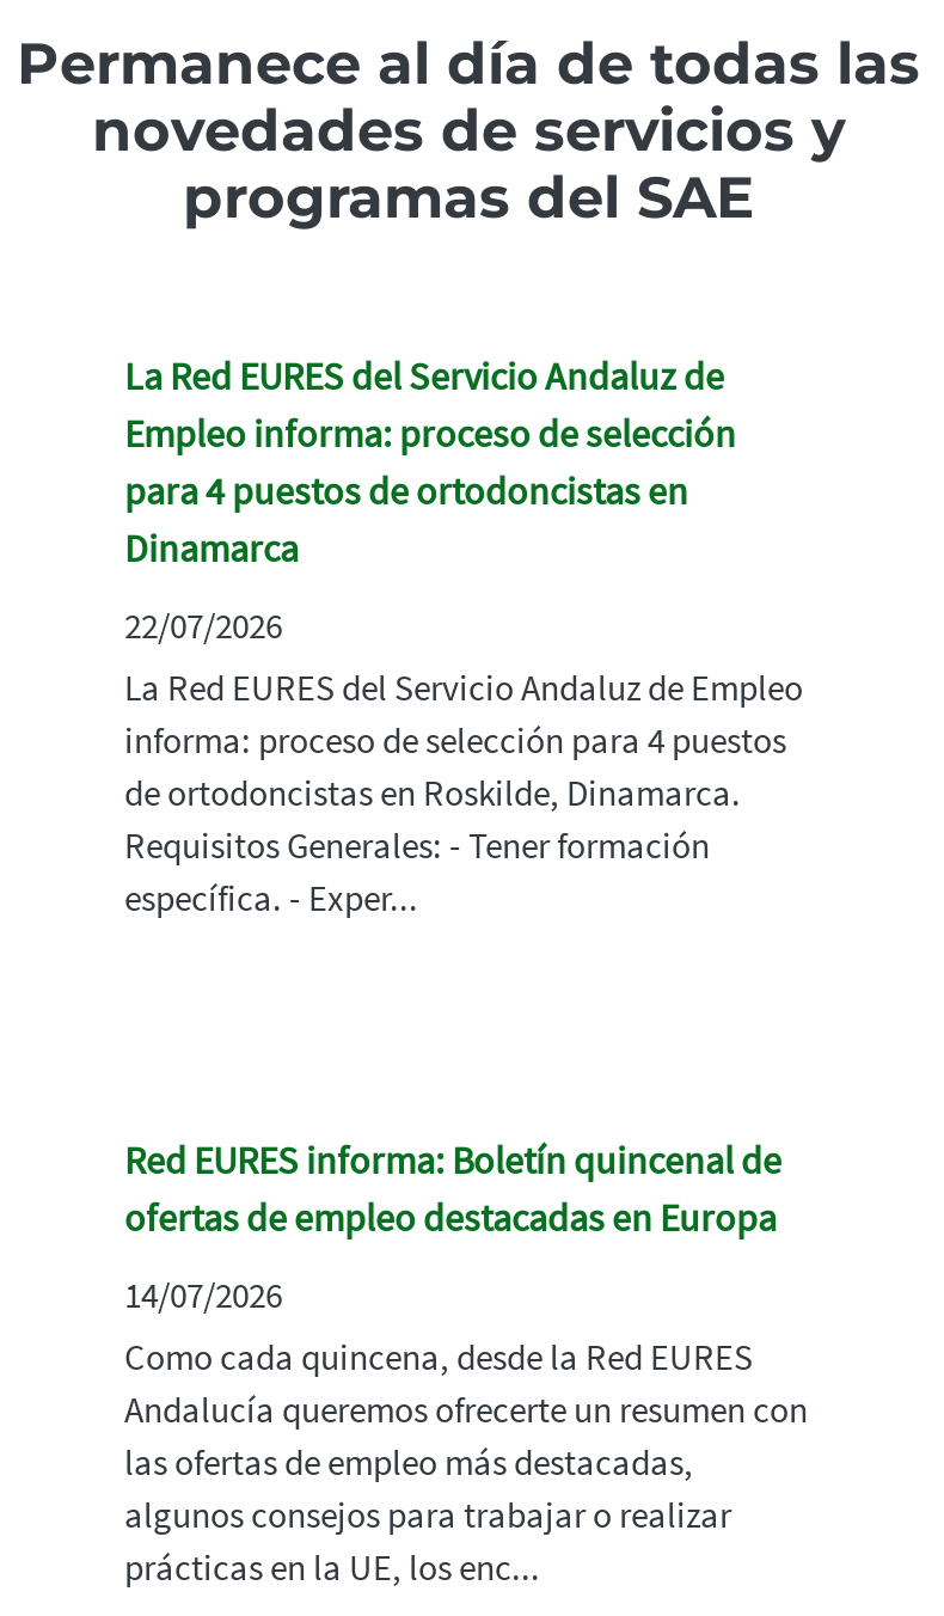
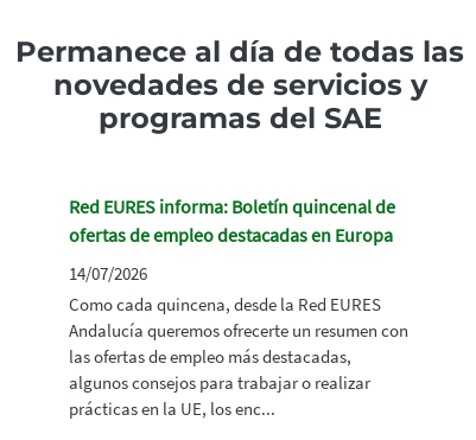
[124,352,803,921] La Red EURES del Servicio Andaluz de | Empleo informa: proceso de selección | para 4 puestos de ortodoncistas en | Dinamarca | 22/07/2026 | La Red EURES del Servicio Andaluz de Empleo | informa: proceso de selección para 4 puestos | de ortodoncistas en Roskilde, Dinamarca. | Requisitos Generales: - Tener formación | específica. - Exper... -> none

